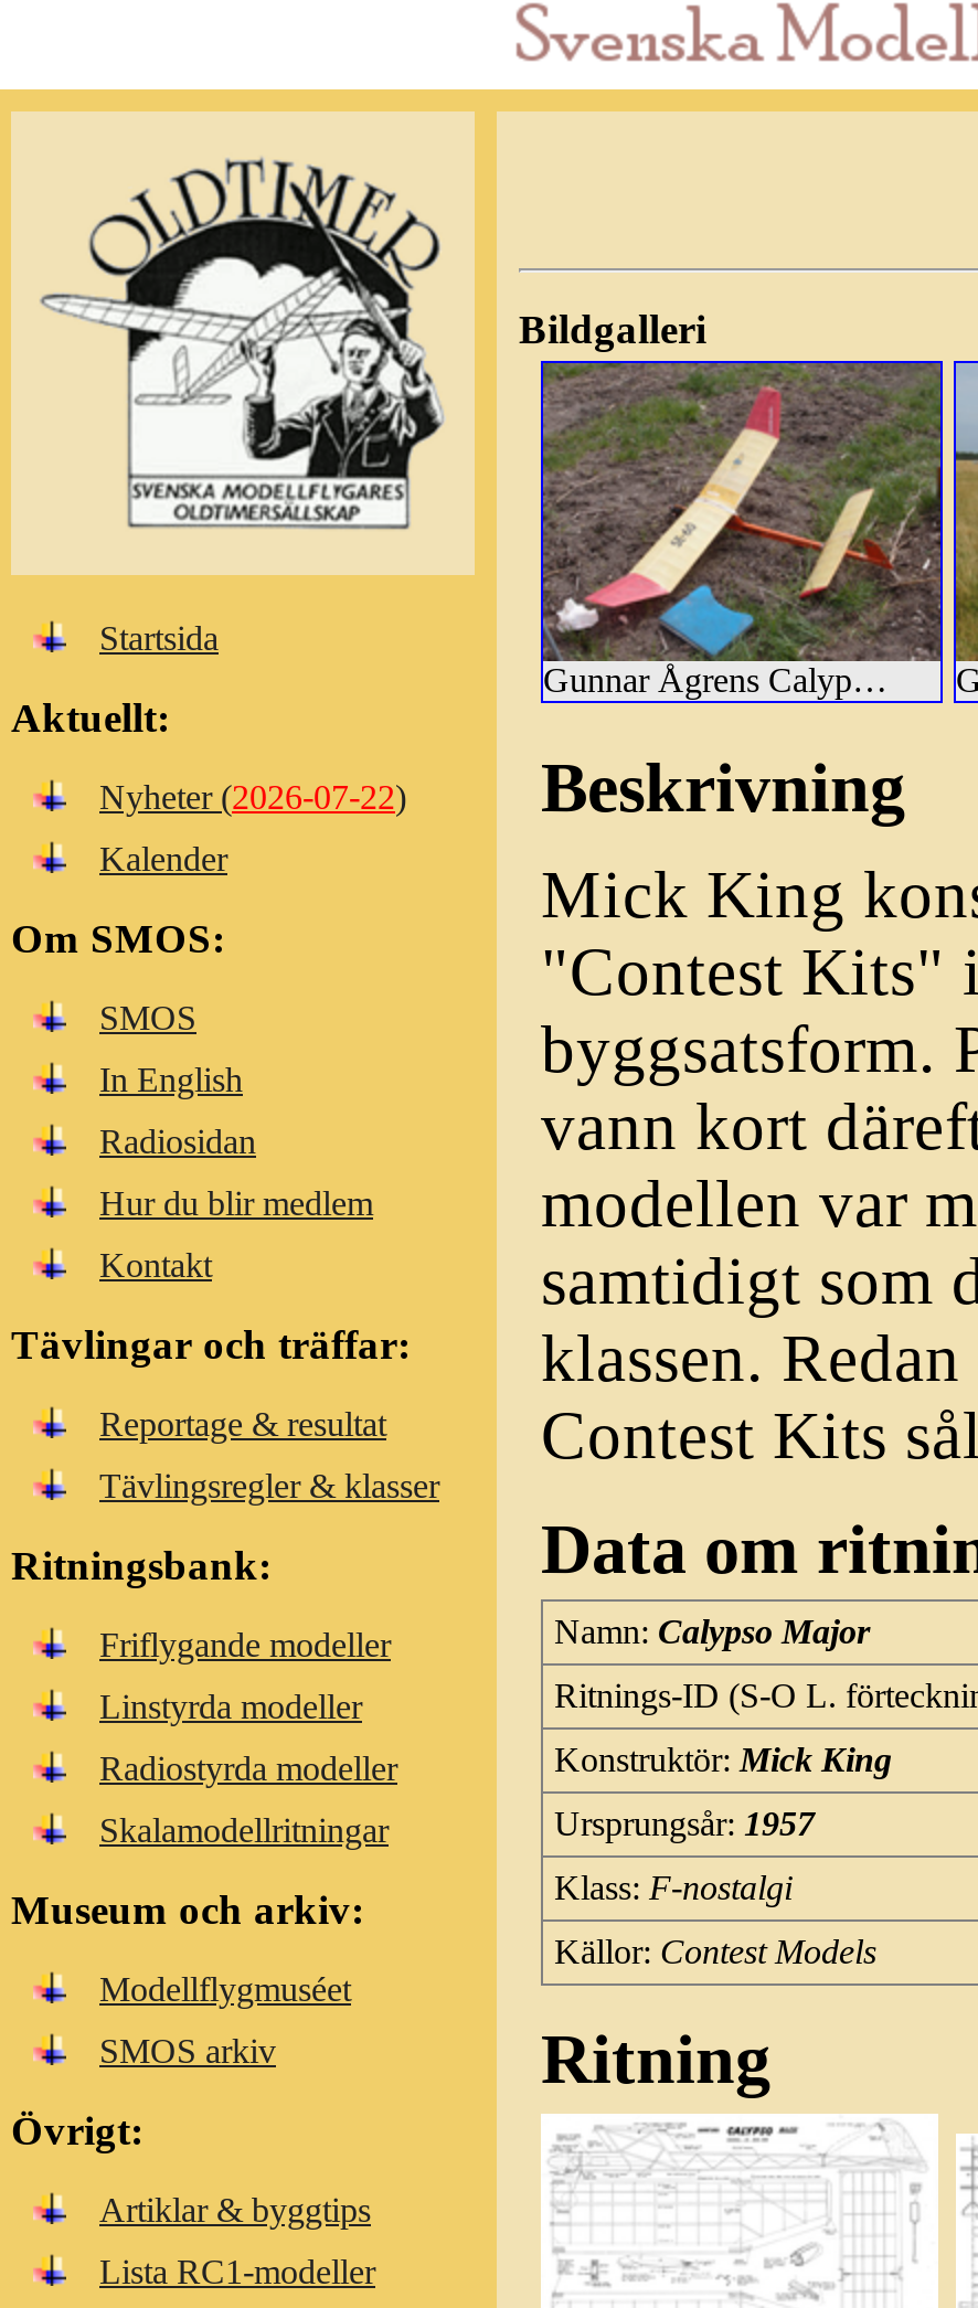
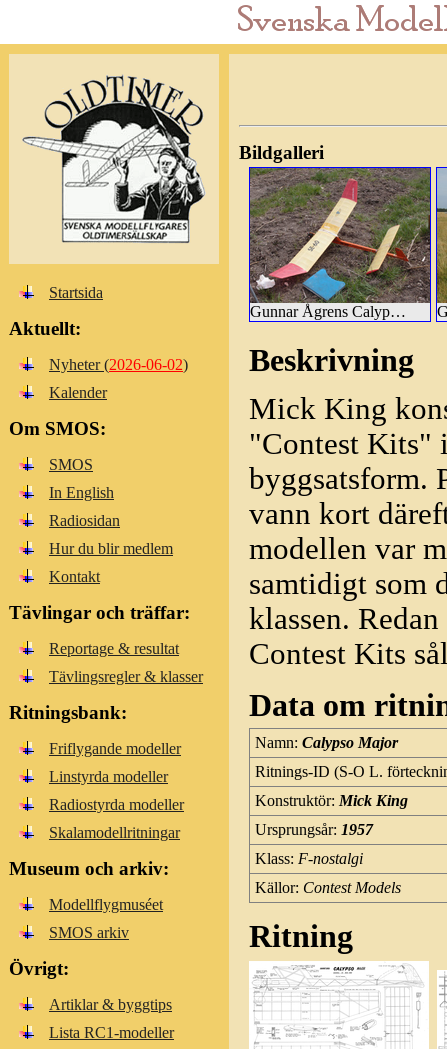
[99,778,406,816] Nyheter (2026-07-22) -> [49,356,188,373] Nyheter (2026-06-02)

